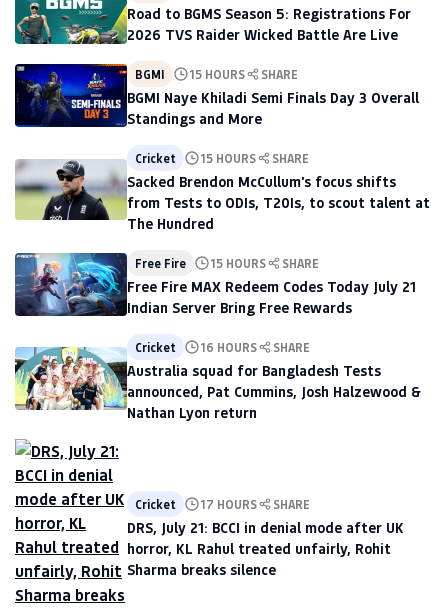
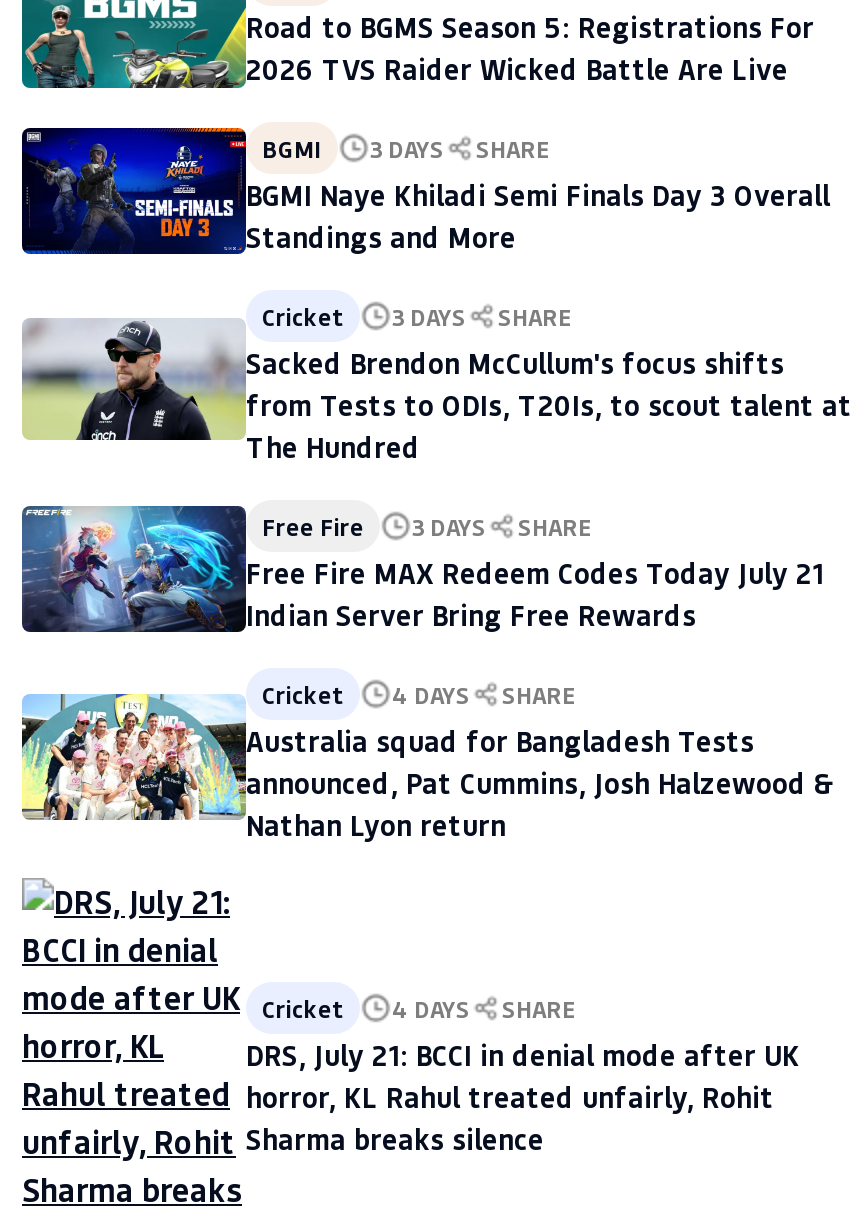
[135,66,298,82] BGMI 15 HOURS SHARE -> [262,132,550,164] BGMI 3 DAYS SHARE
[135,150,309,166] Cricket 15 HOURS SHARE -> [262,300,572,332] Cricket 3 DAYS SHARE
[135,255,319,271] Free Fire 15 HOURS SHARE -> [262,510,592,542] Free Fire 3 DAYS SHARE
[135,339,310,355] Cricket 16 HOURS SHARE -> [262,678,576,710] Cricket 4 DAYS SHARE
[135,496,310,512] Cricket 17 HOURS SHARE -> [262,991,576,1023] Cricket 4 DAYS SHARE

